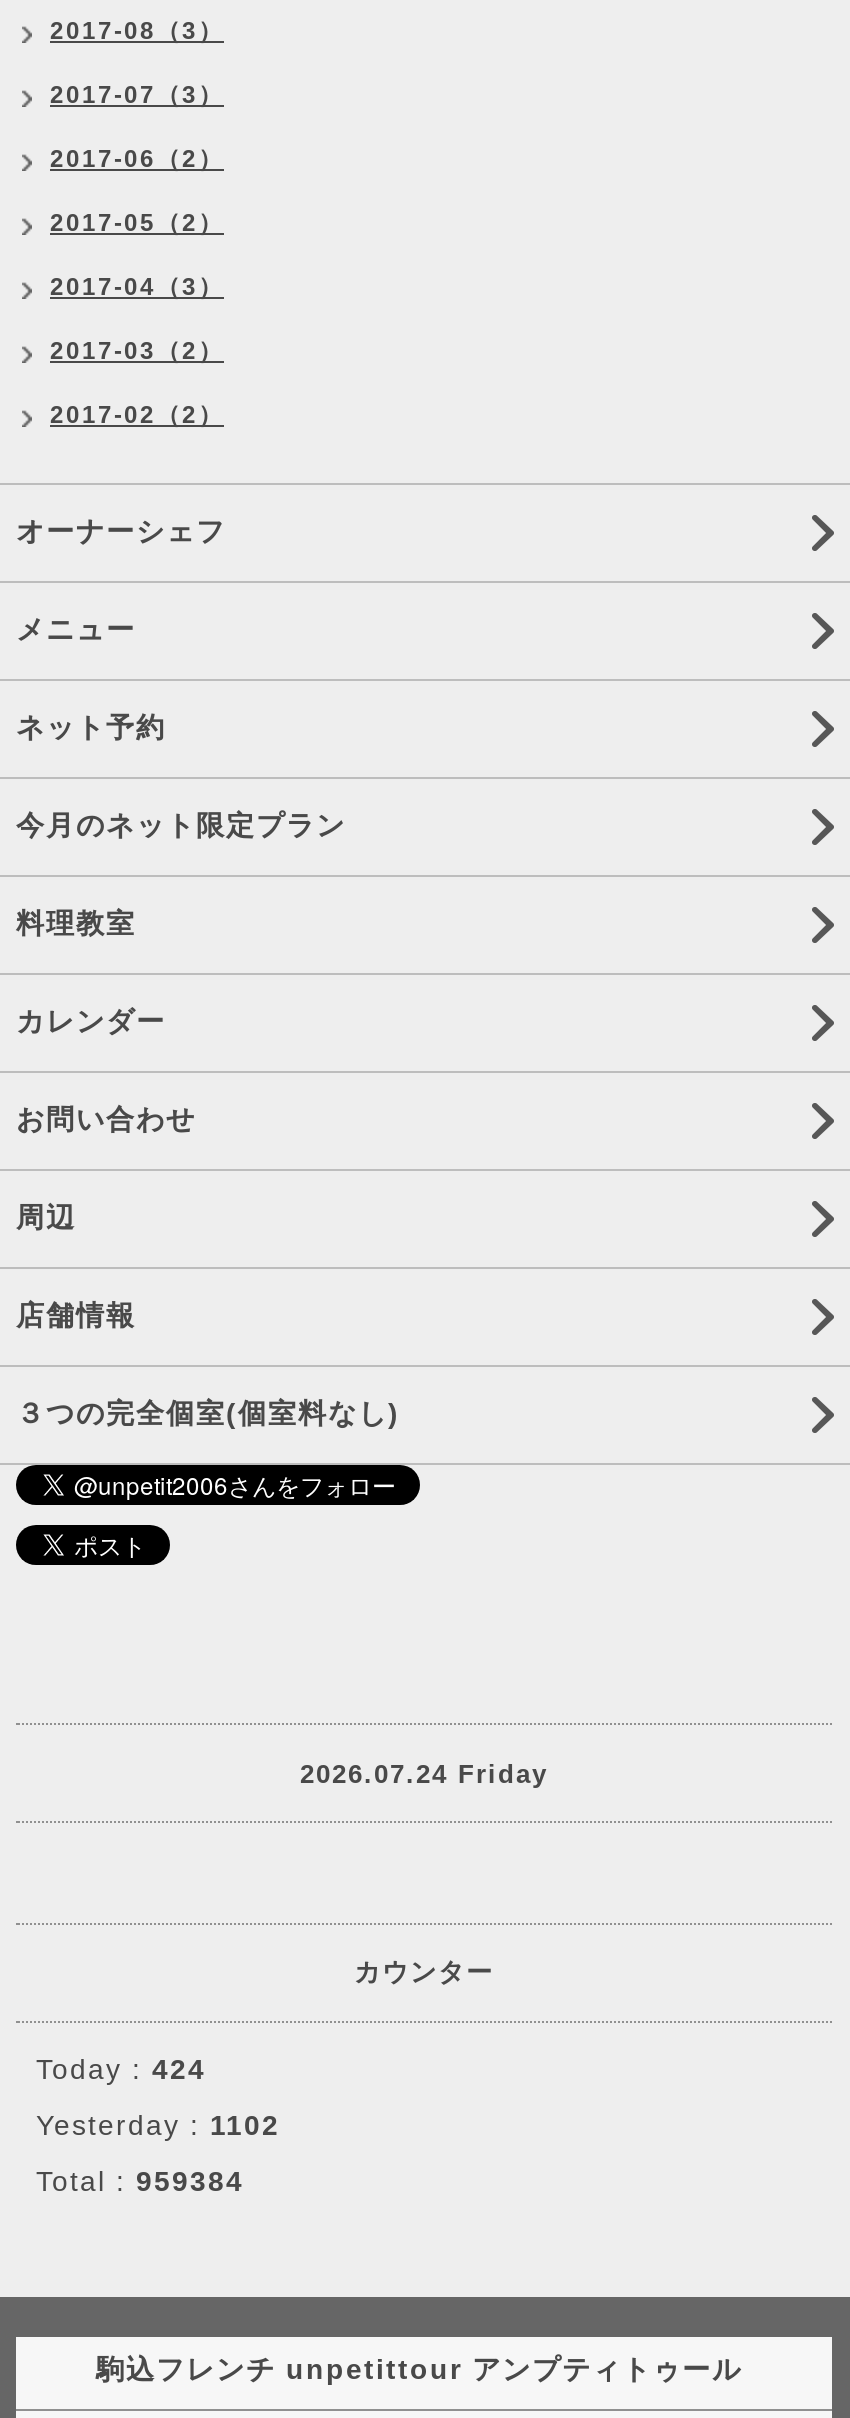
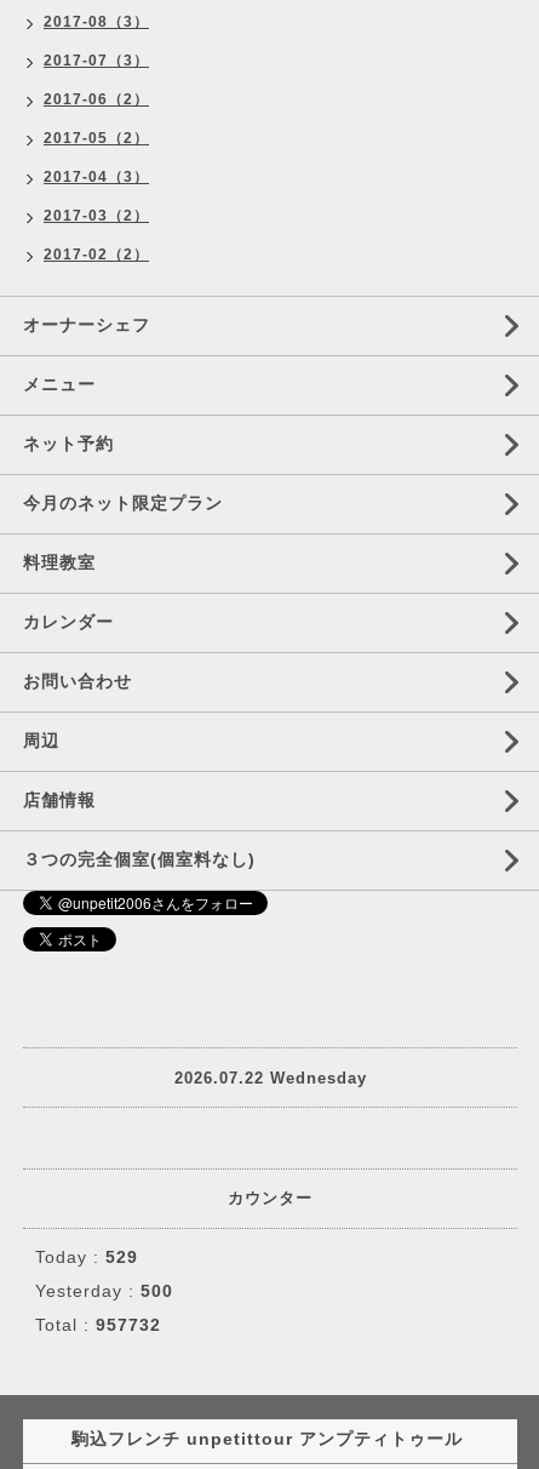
[300,1758,548,1788] 2026.07.24 Friday -> [174,1068,366,1087] 2026.07.22 Wednesday
[36,2053,206,2085] Today : 424 -> [35,1247,138,1267] Today : 529
[36,2109,280,2141] Yesterday : 1102 -> [35,1281,173,1301] Yesterday : 500
[36,2165,244,2197] Total : 959384 -> [35,1315,161,1334] Total : 957732

